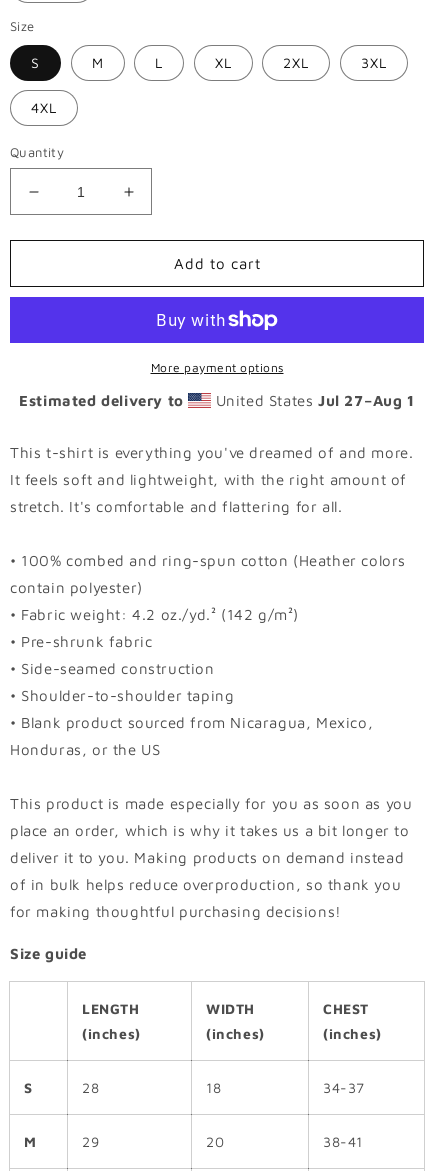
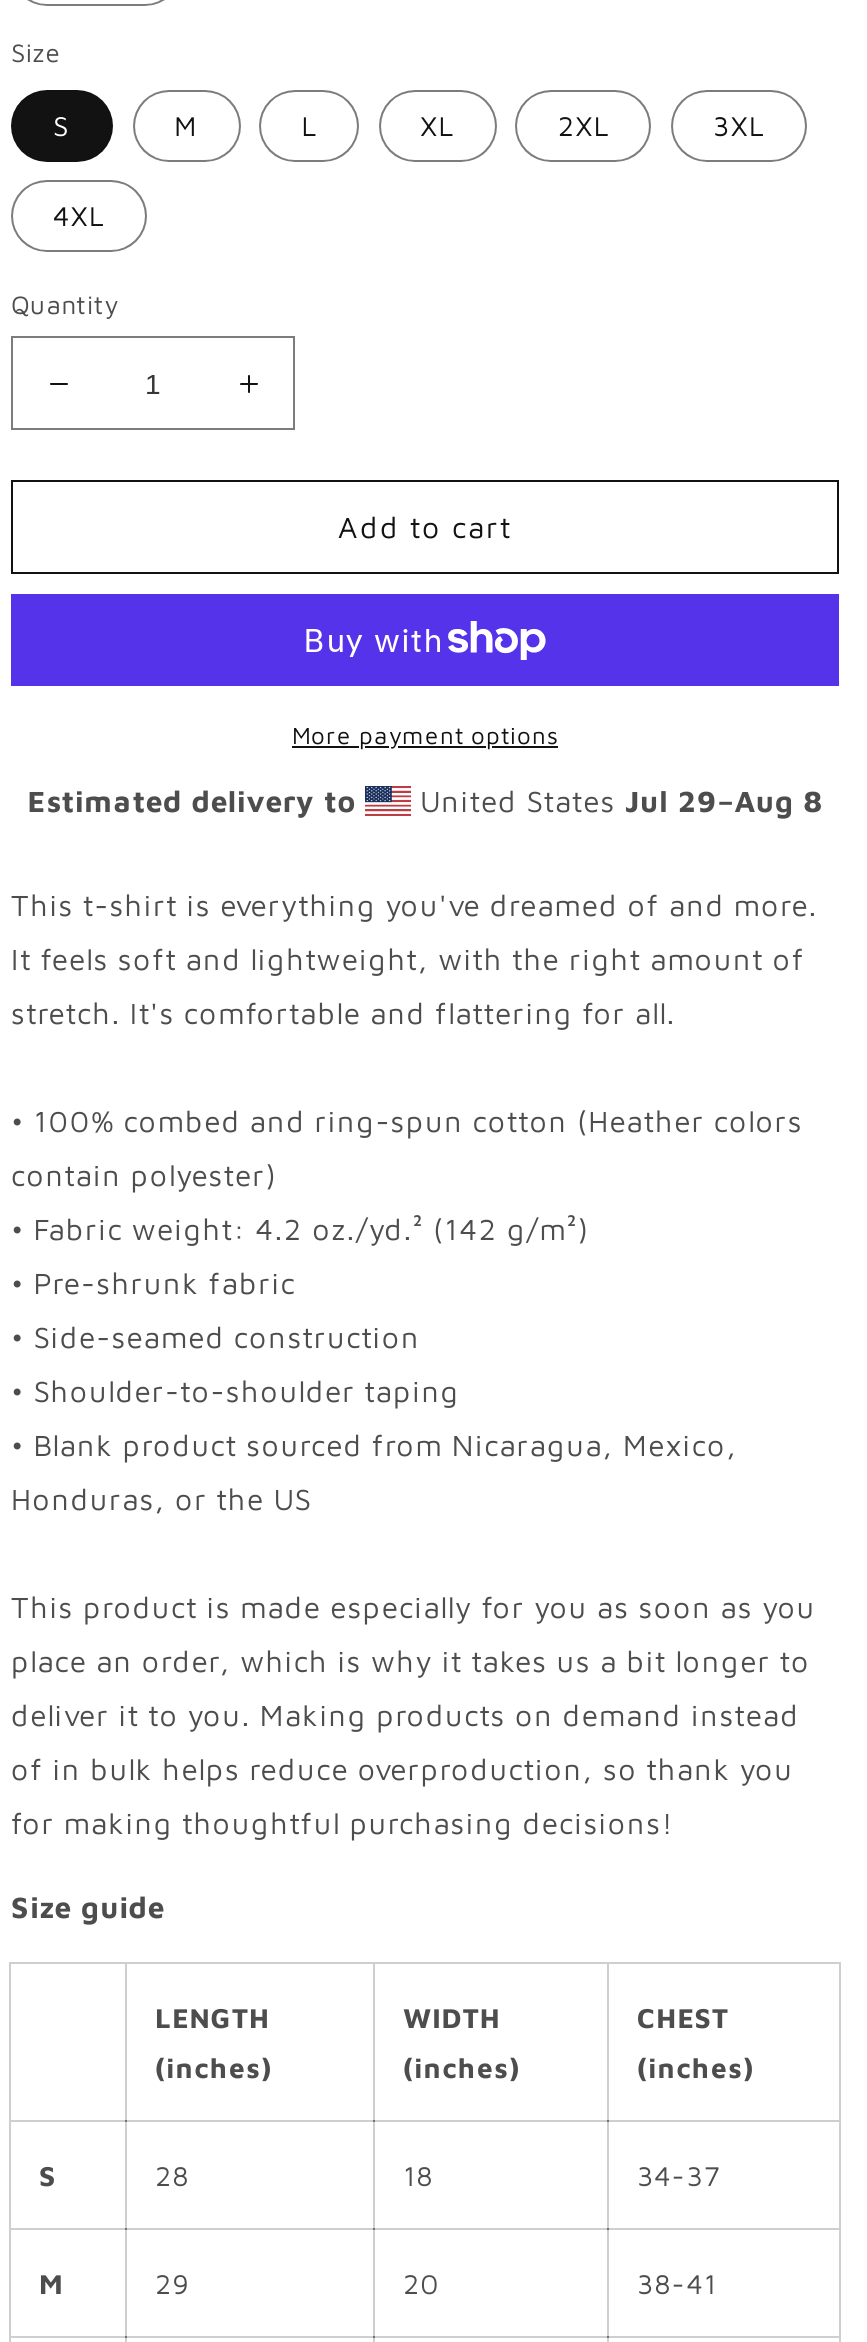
[211,392,415,409] United States Jul 27–Aug 1 -> [411,785,823,819] United States Jul 29–Aug 8

